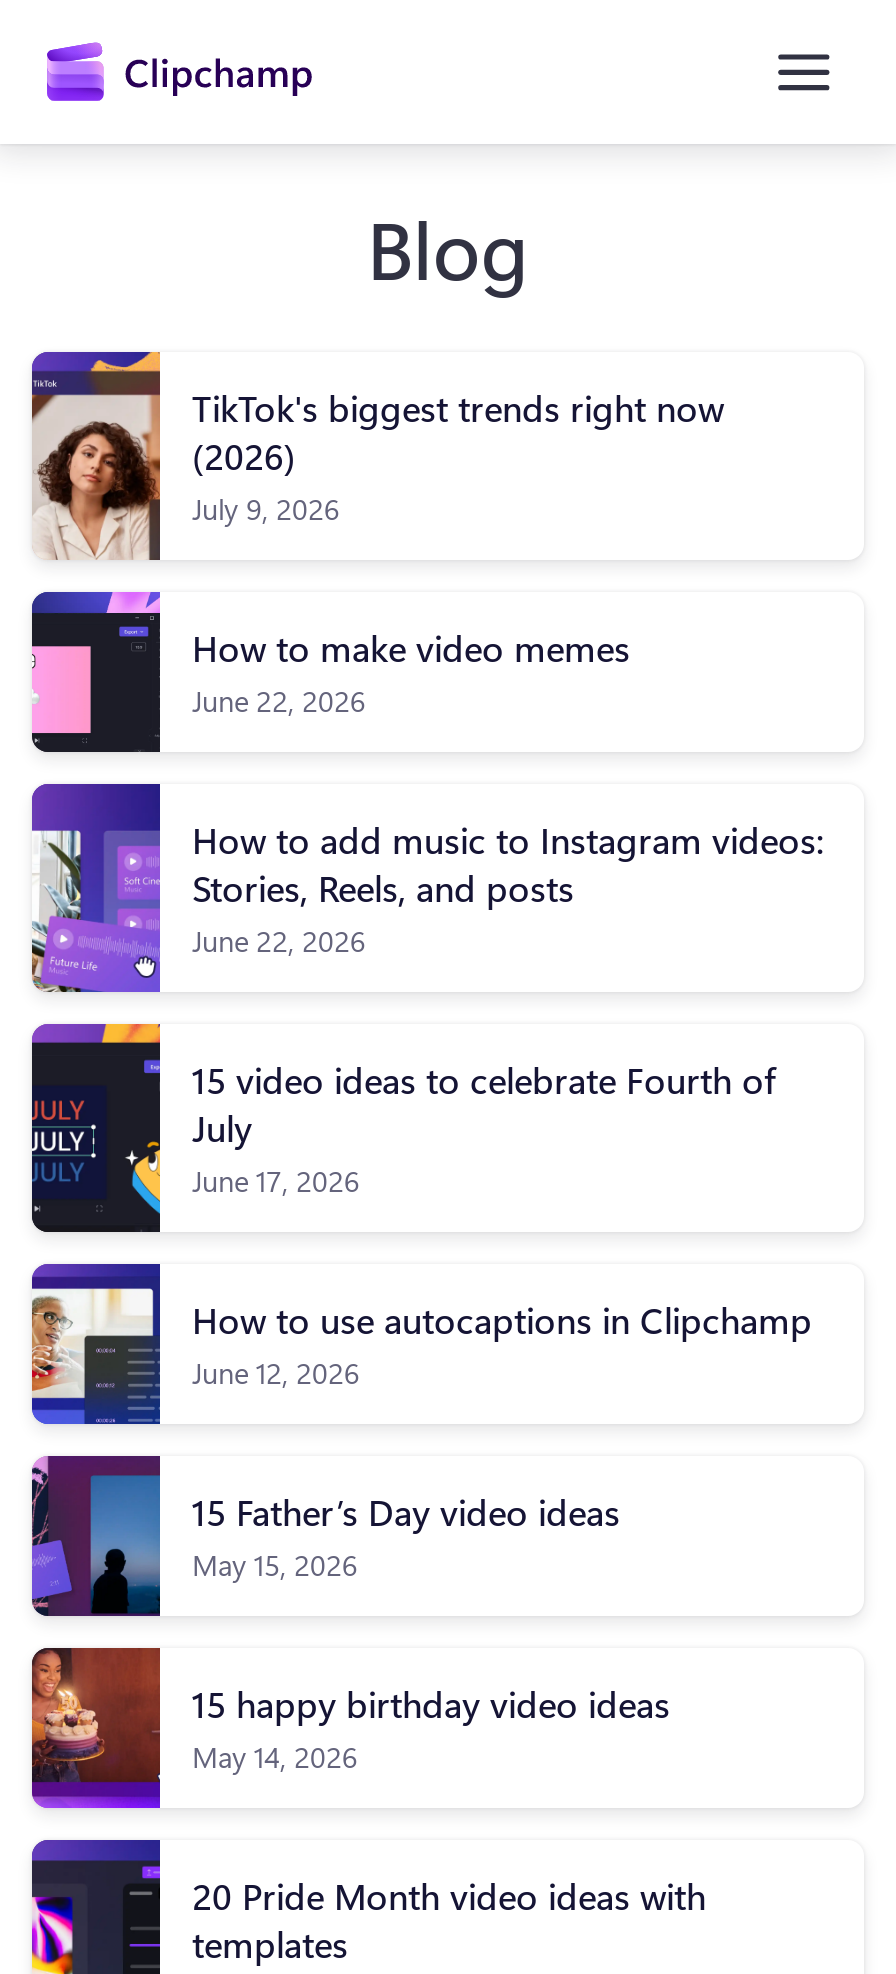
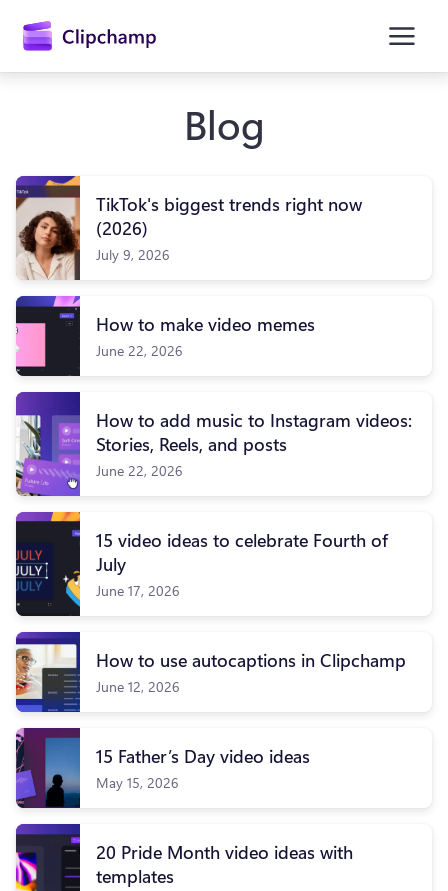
[30,1648,670,1810] [image] | 15 happy birthday video ideas | May 14, 2026 -> none

